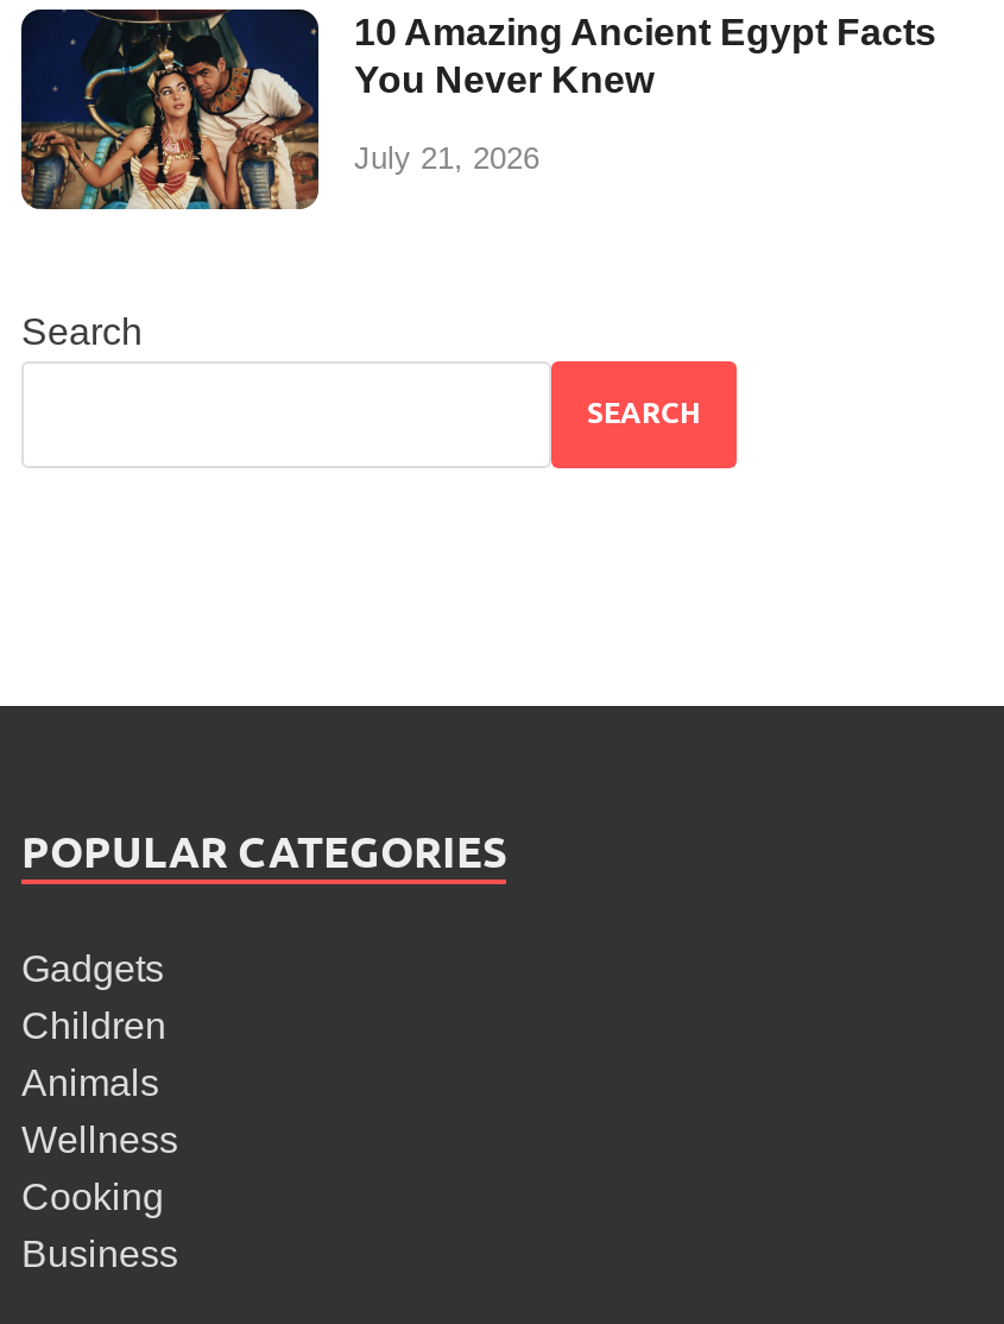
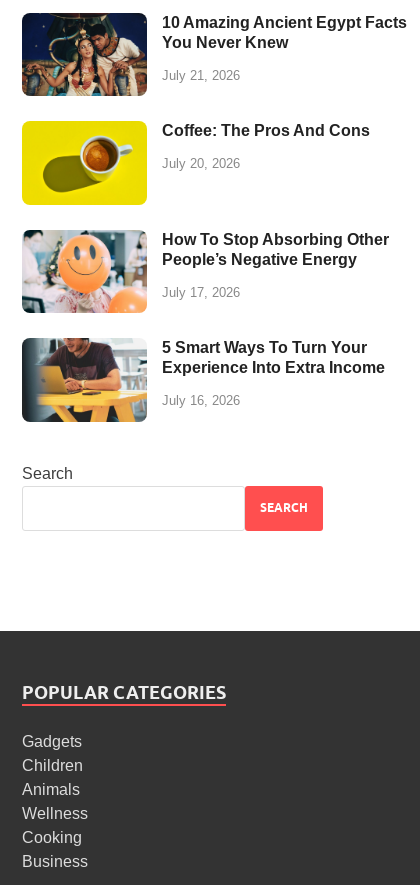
none -> [21,120,370,206] [image] | Coffee: The Pros And Cons | July 20, 2026
none -> [21,229,389,408] [image] | How To Stop Absorbing Other | People’s Negative Energy | July 17, 2026 | 5 Smart Ways To Turn Your | Experience Into Extra Income | July 16, 2026
none -> [22,337,147,423] [image]

